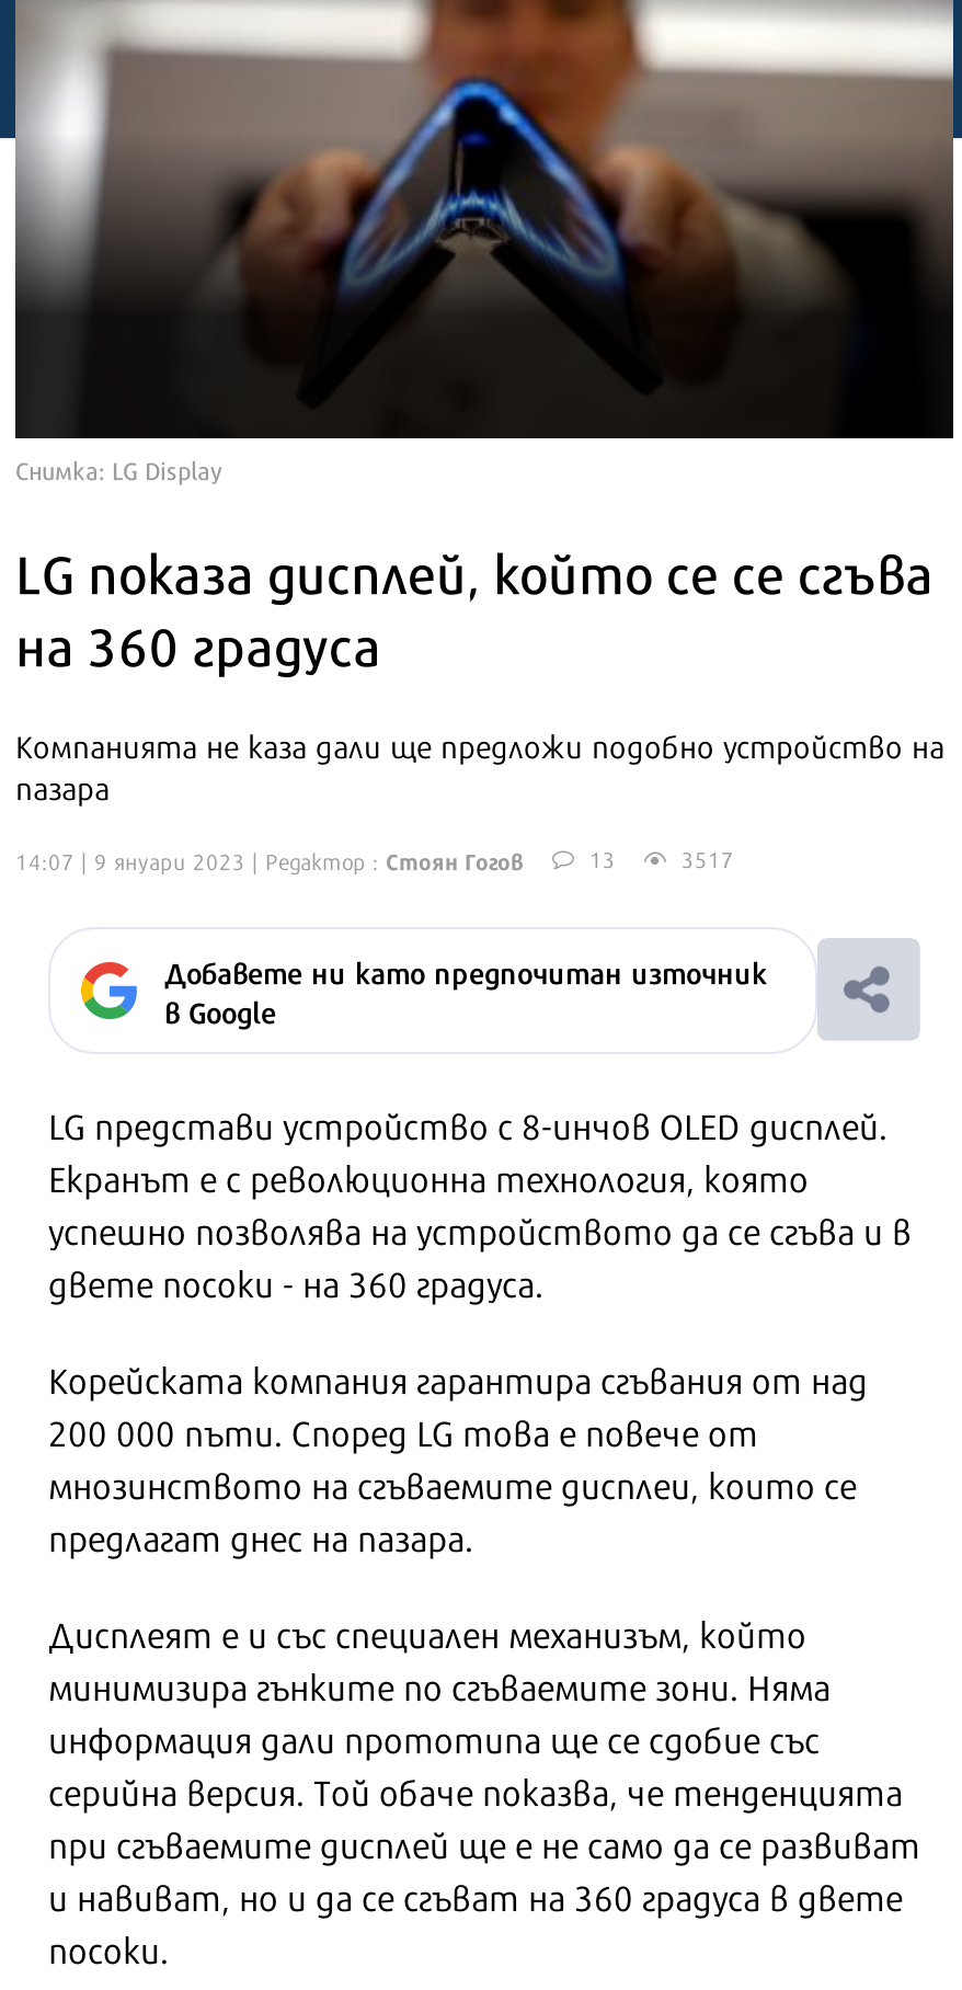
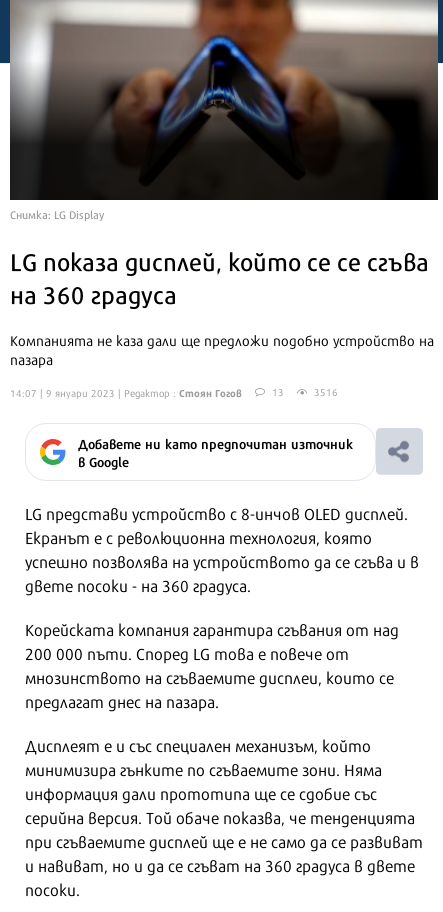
[682,842,734,875] 3517 -> [314,384,338,399] 3516

